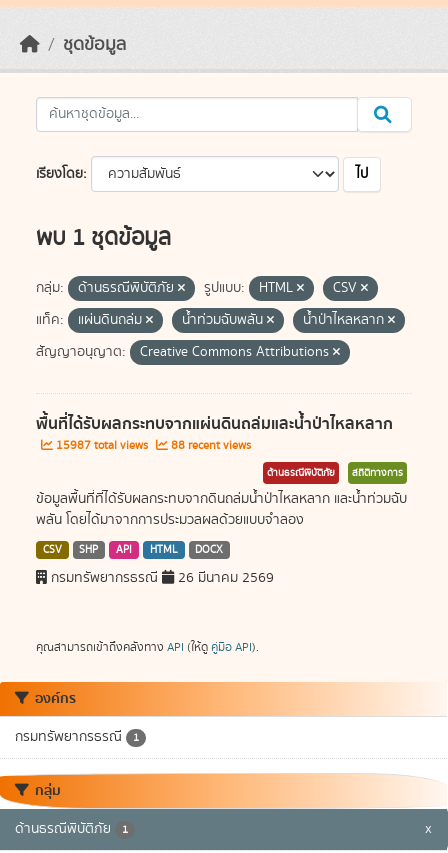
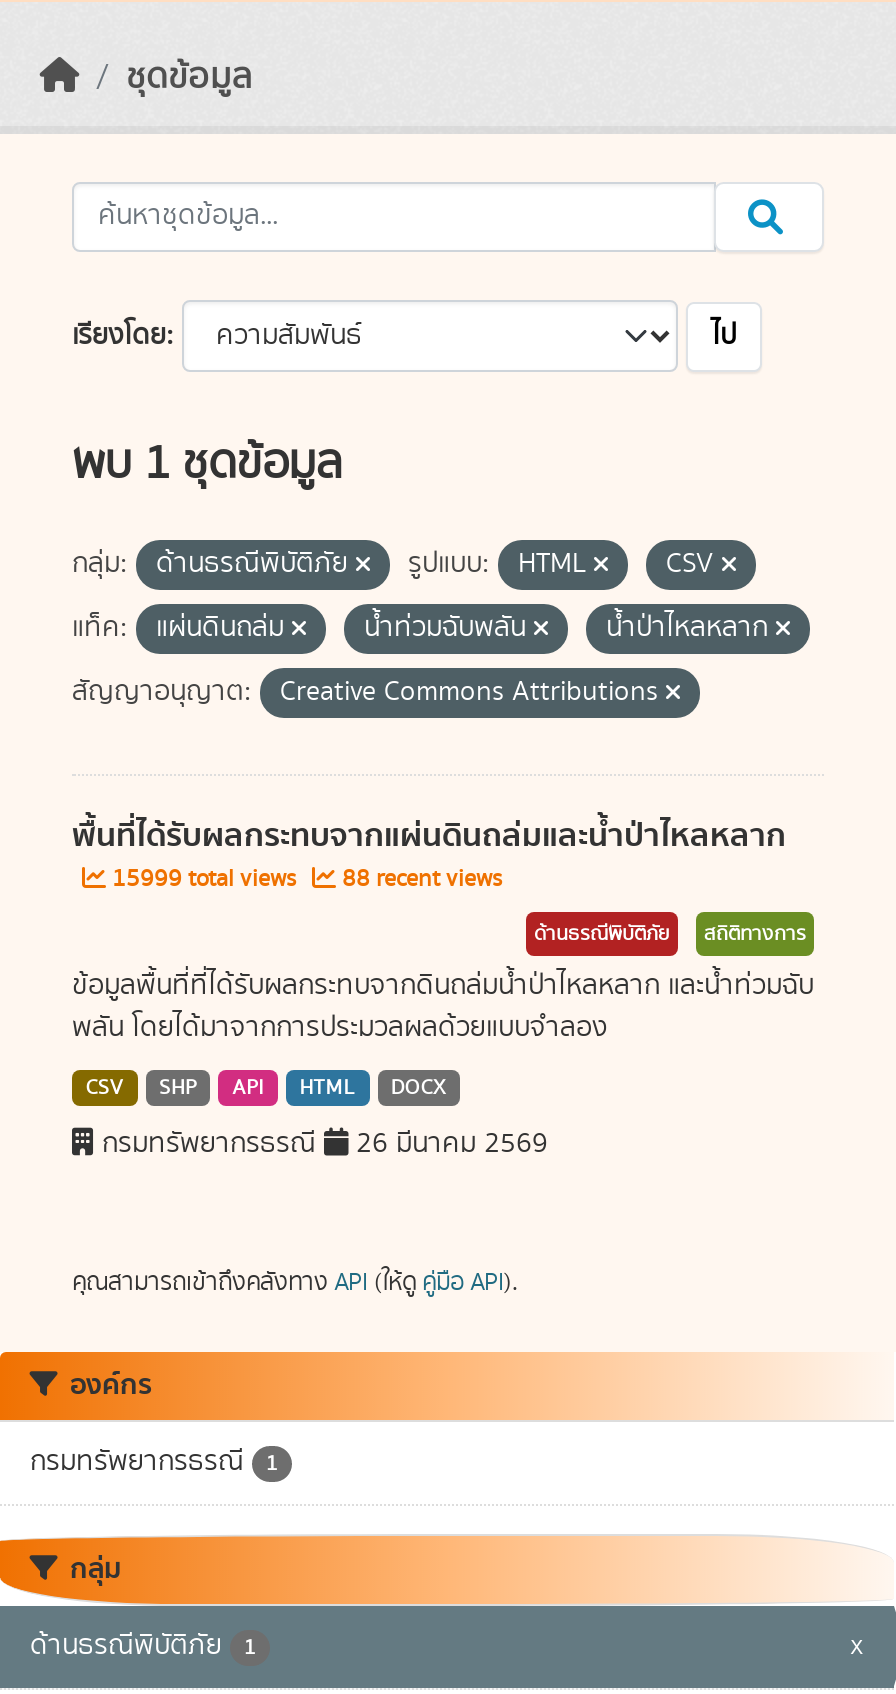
[53,437,251,454] 15987 total views 88 recent views -> [106,862,502,896] 15999 total views 88 recent views

